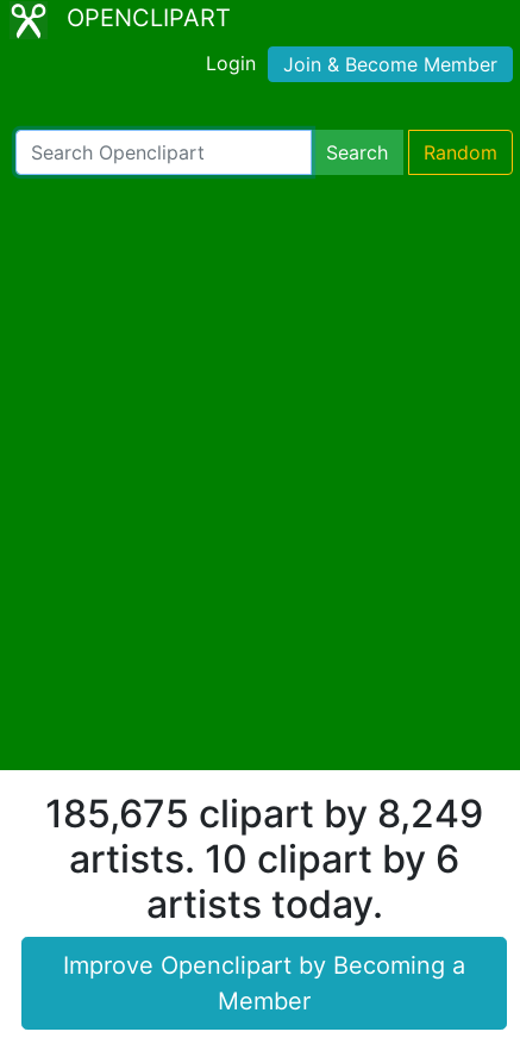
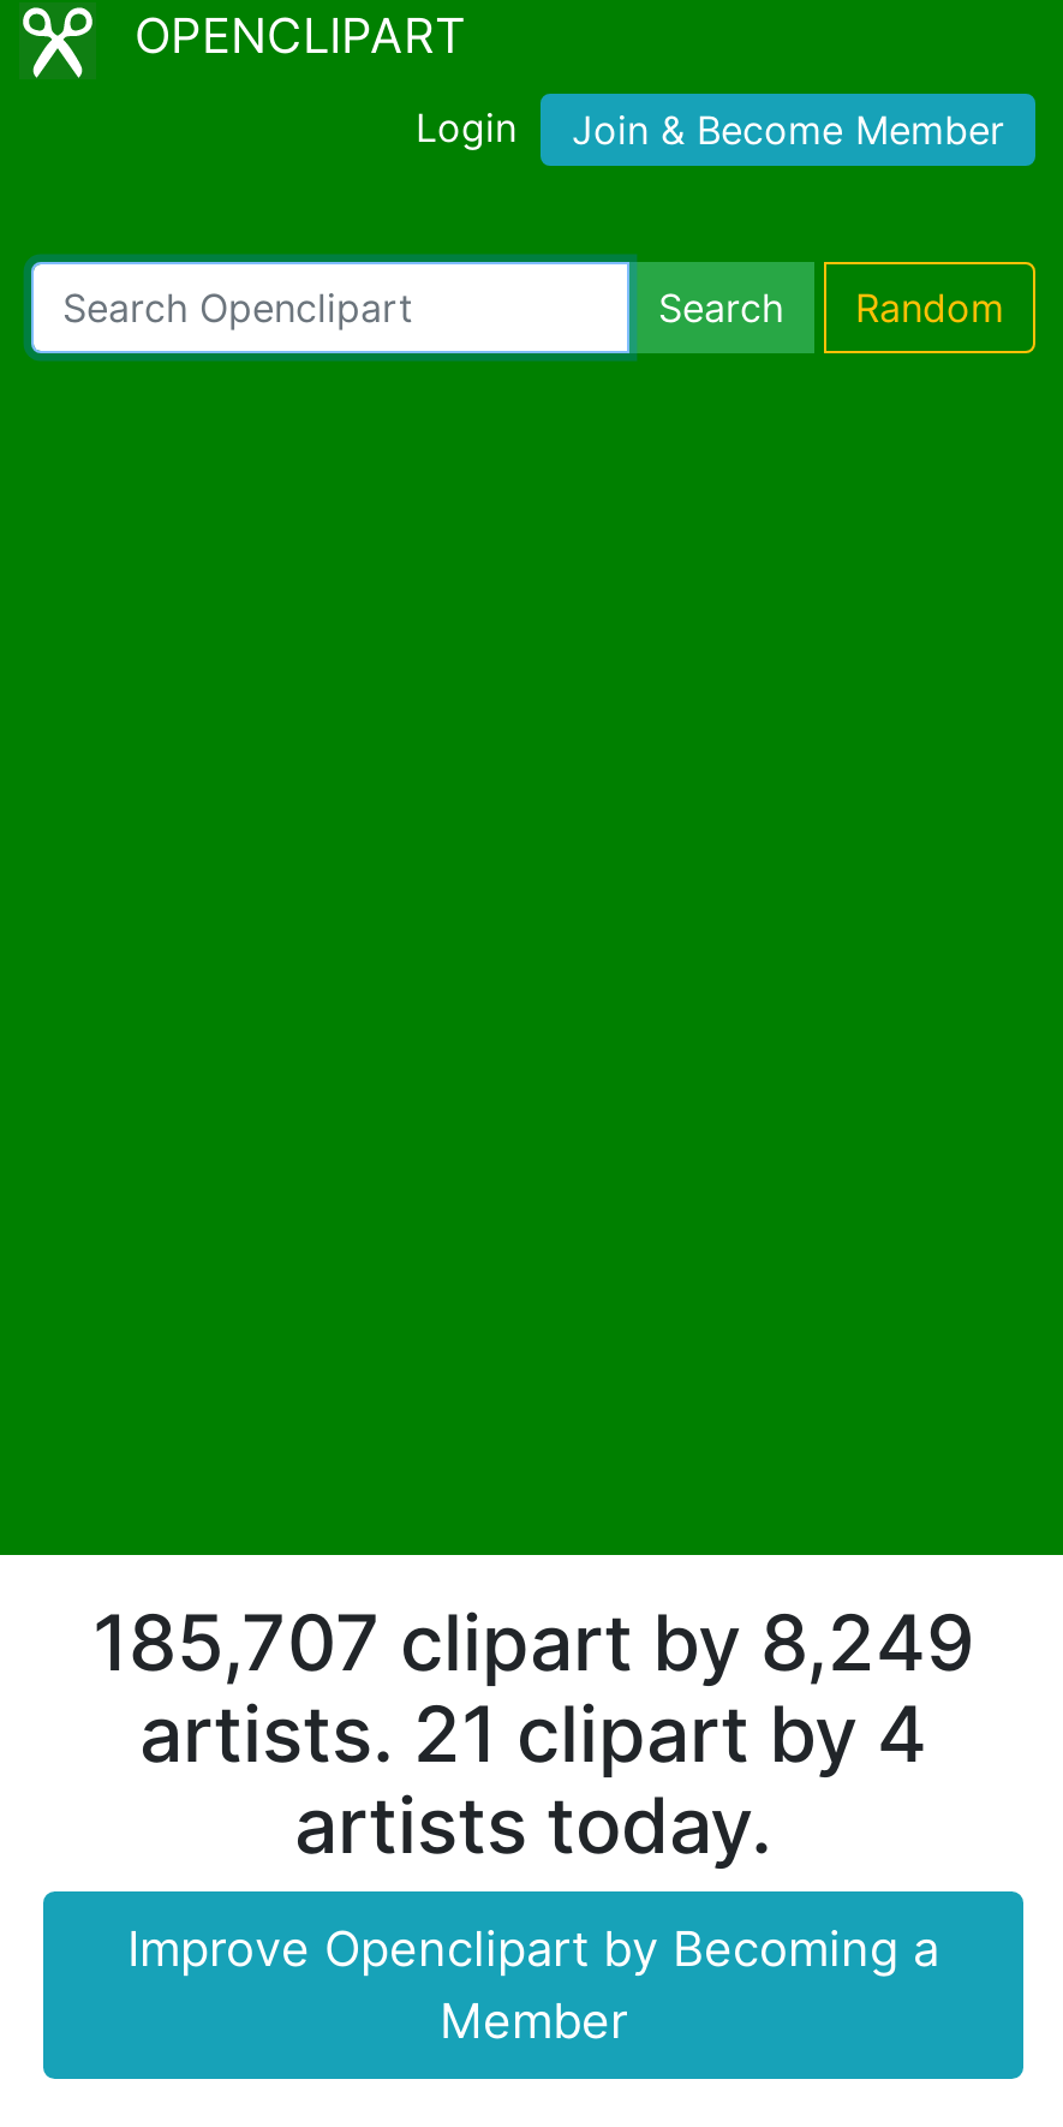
[45,790,483,836] 185,675 clipart by 8,249 -> [92,1595,974,1688] 185,707 clipart by 8,249
[69,835,459,881] artists. 10 clipart by 6 -> [139,1686,927,1780] artists. 21 clipart by 4

